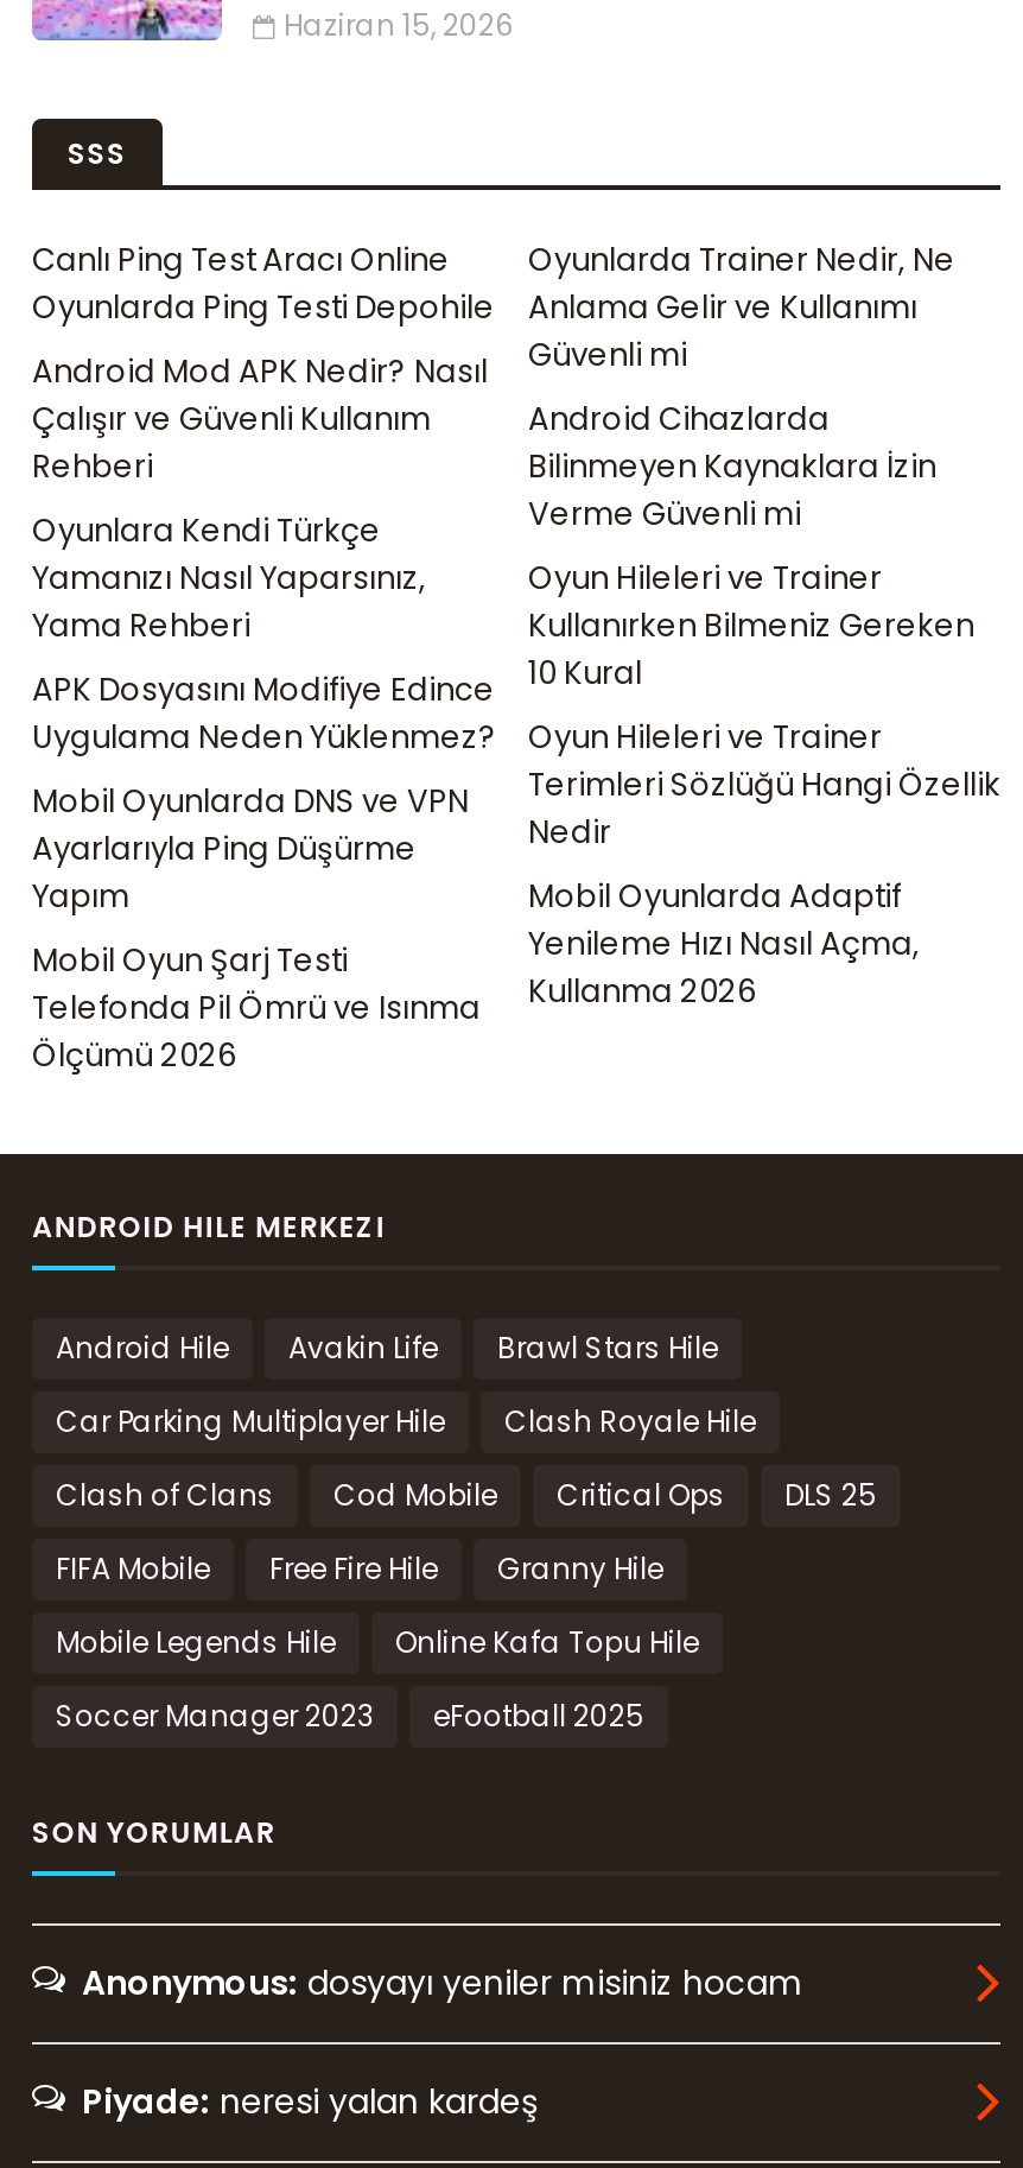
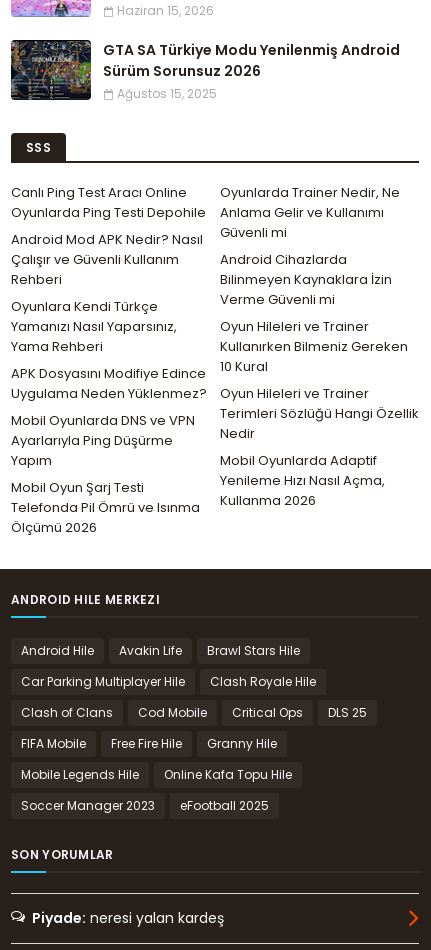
none -> [10,39,400,102] [image] | GTA SA Türkiye Modu Yenilenmiş Android | Sürüm Sorunsuz 2026 | Ağustos 15, 2025
moved [32,133,1000,1852] -> [11,139,419,863]: SSS | Canlı Ping Test Aracı Online | Oyunlarda Ping Testi Depohile | ... | eFootball 2025 | SON YORUMLAR
[82,1959,803,2007] Anonymous: dosyayı yeniler misiniz hocam -> none

